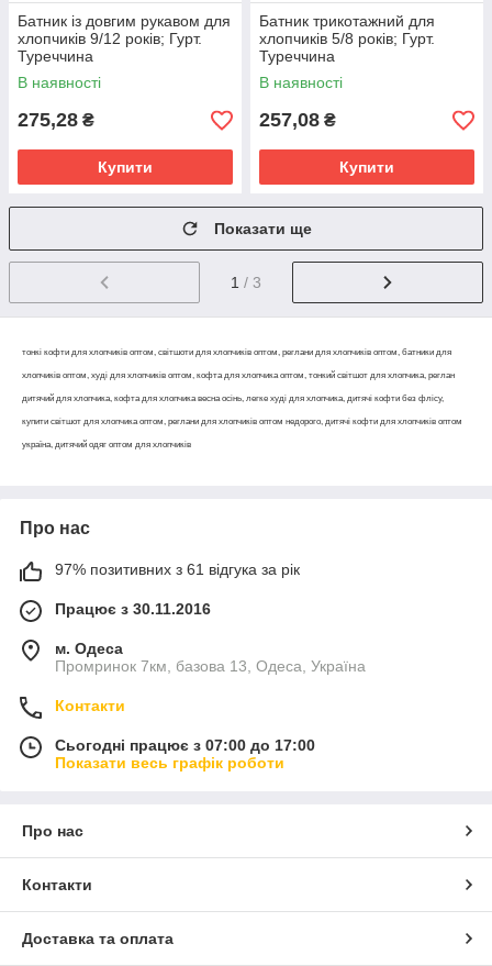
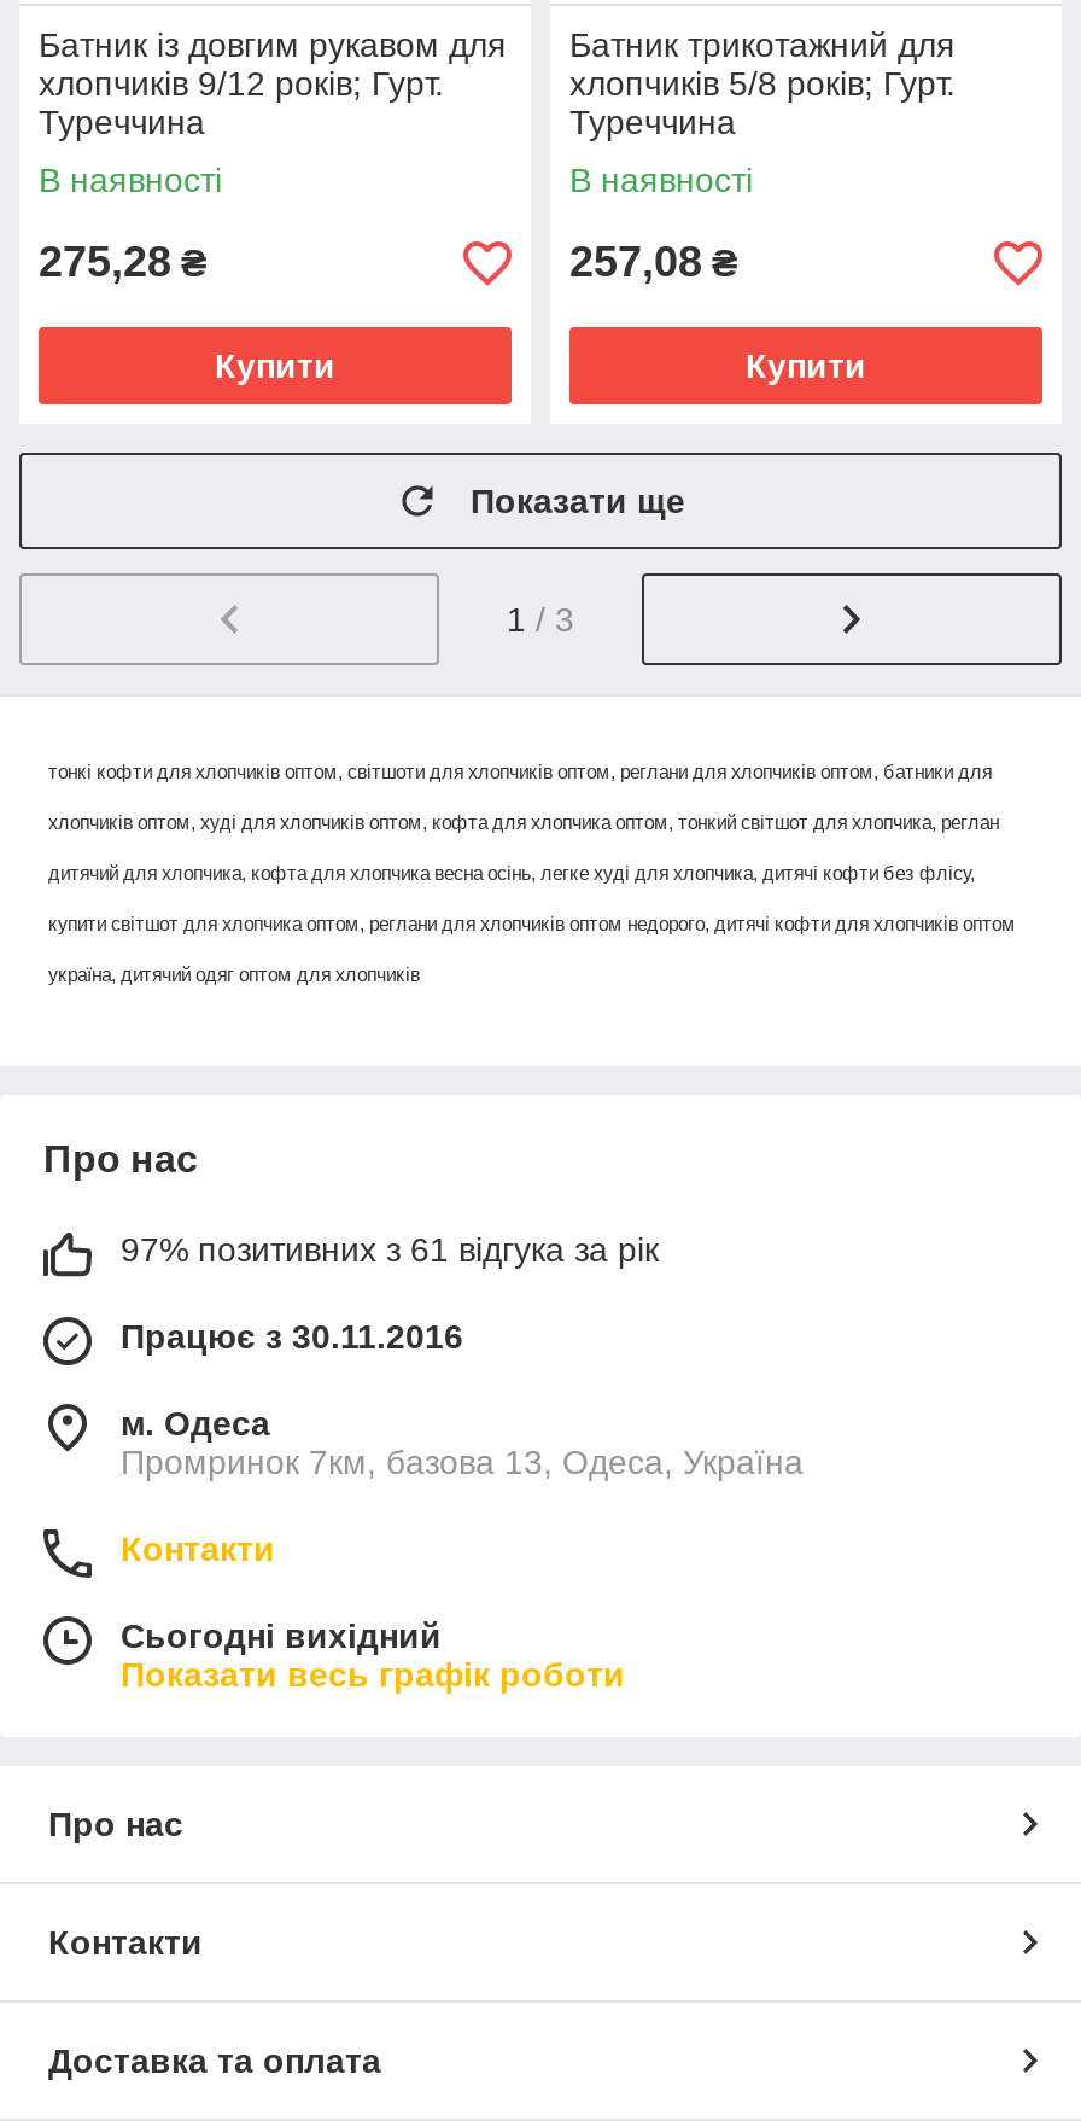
[55,736,315,754] Сьогодні працює з 07:00 до 17:00 -> [121,1616,442,1655] Сьогодні вихідний

